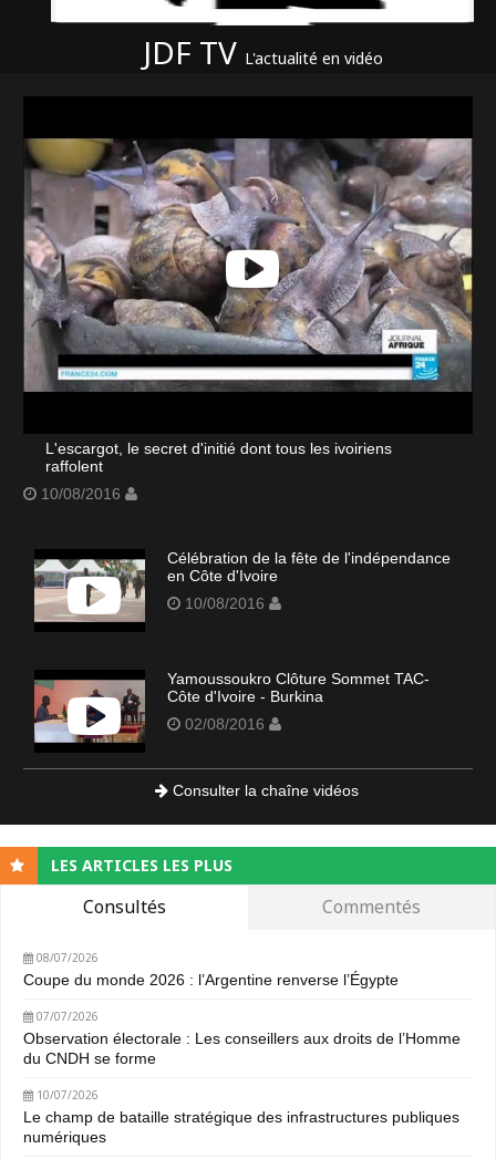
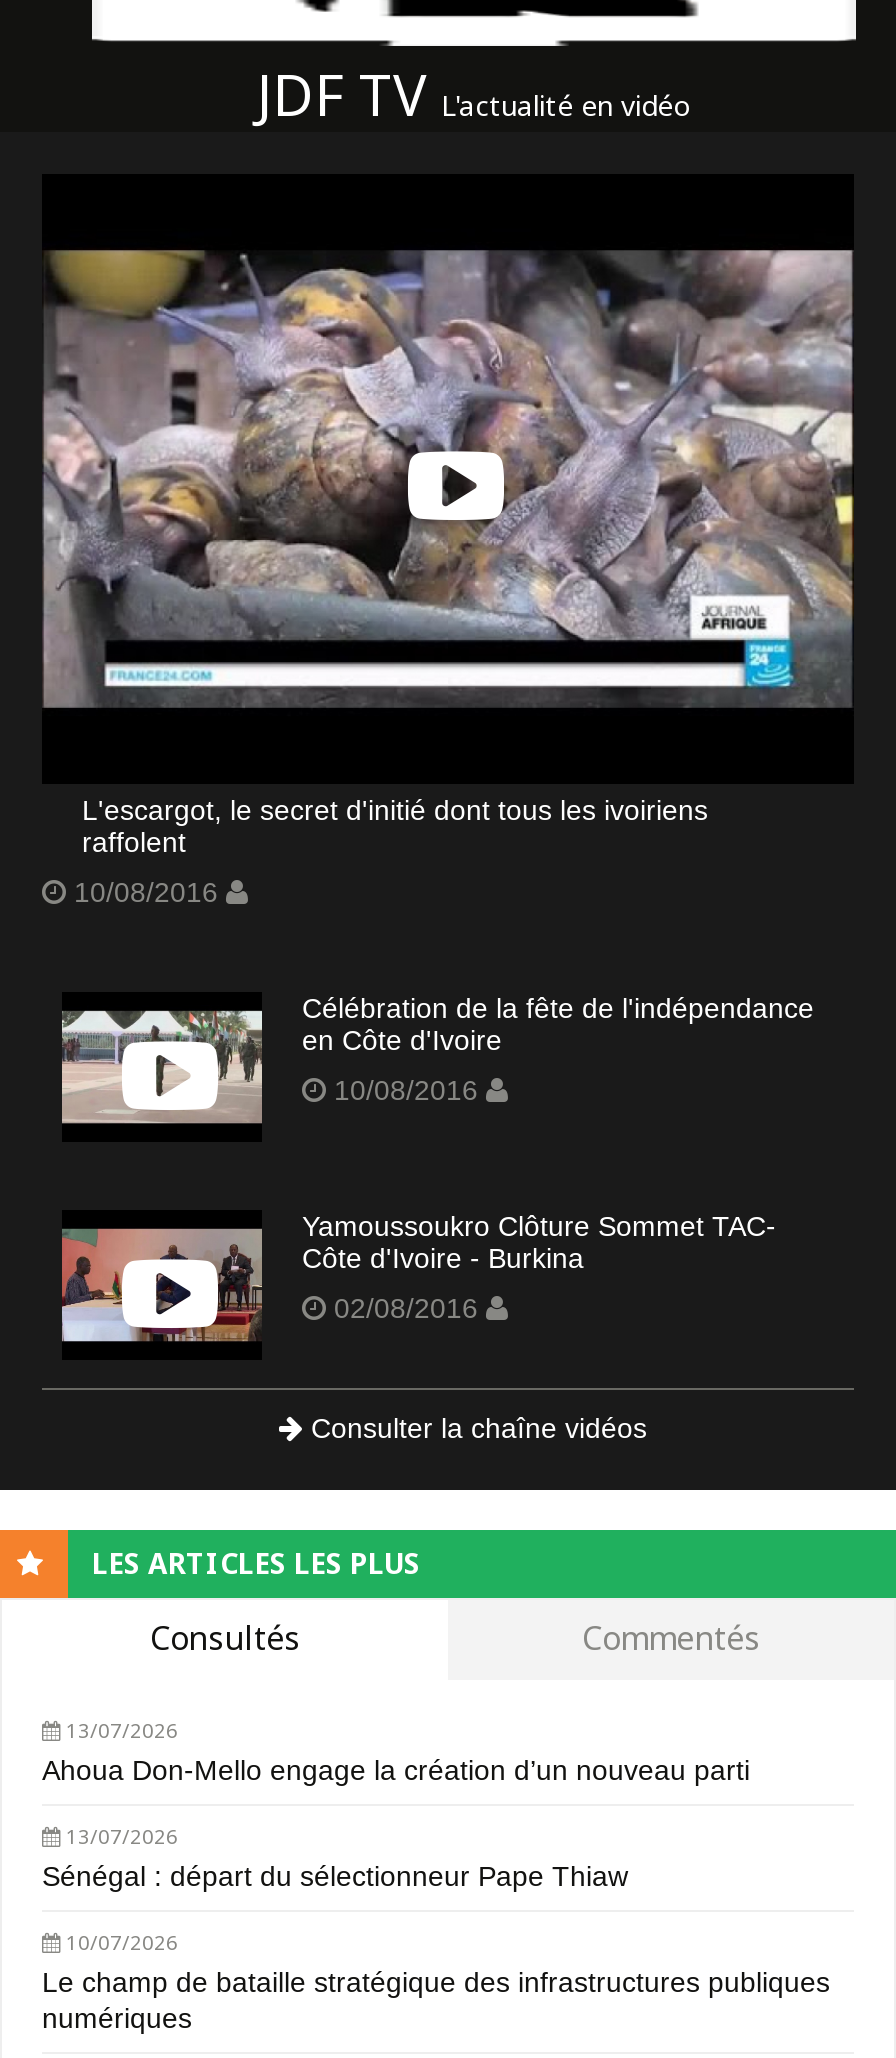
[23,950,399,988] 08/07/2026 | Coupe du monde 2026 : l’Argentine renverse l’Égypte -> [42,1716,750,1786] 13/07/2026 | Ahoua Don-Mello engage la création d’un nouveau parti
[23,1008,461,1067] 07/07/2026 | Observation électorale : Les conseillers aux droits de l’Homme | du CNDH se forme -> [42,1822,628,1892] 13/07/2026 | Sénégal : départ du sélectionneur Pape Thiaw

